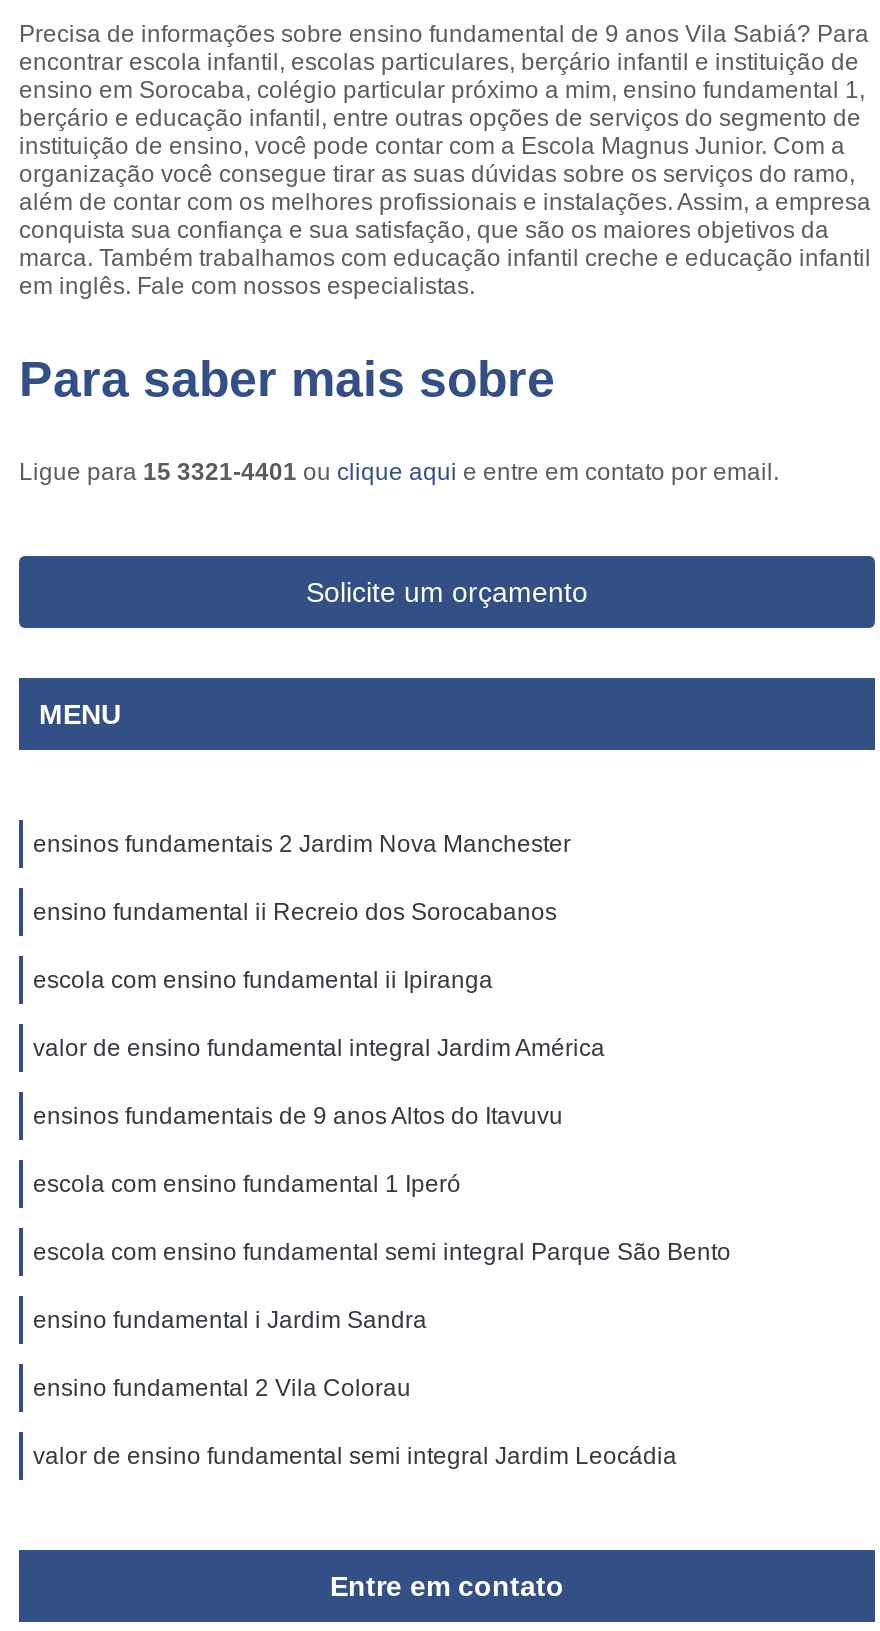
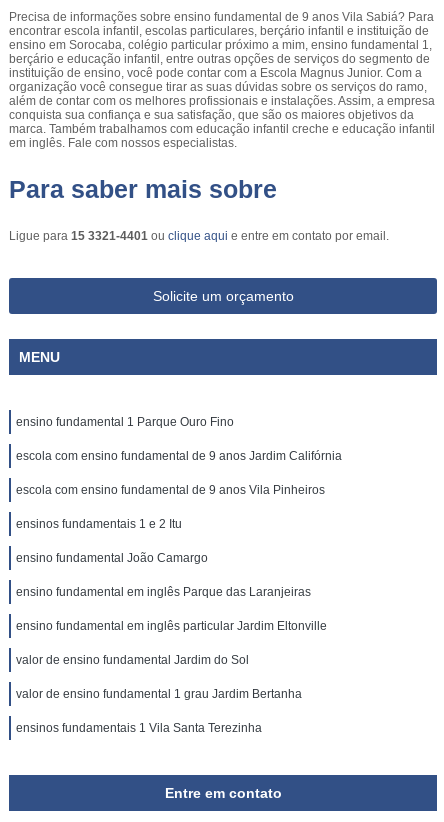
[33,830,571,858] ensinos fundamentais 2 Jardim Nova Manchester -> [16,415,234,429] ensino fundamental 1 Parque Ouro Fino
[33,898,557,926] ensino fundamental ii Recreio dos Sorocabanos -> [16,449,342,463] escola com ensino fundamental de 9 anos Jardim Califórnia
[33,966,493,994] escola com ensino fundamental ii Ipiranga -> [16,483,325,497] escola com ensino fundamental de 9 anos Vila Pinheiros
[33,1034,605,1062] valor de ensino fundamental integral Jardim América -> [16,517,182,531] ensinos fundamentais 1 e 2 Itu
[33,1102,563,1130] ensinos fundamentais de 9 anos Altos do Itavuvu -> [16,551,208,565] ensino fundamental João Camargo
[33,1170,461,1198] escola com ensino fundamental 1 Iperó -> [16,585,311,599] ensino fundamental em inglês Parque das Laranjeiras
[33,1238,731,1266] escola com ensino fundamental semi integral Parque São Bento -> [16,619,327,633] ensino fundamental em inglês particular Jardim Eltonville
[33,1306,427,1334] ensino fundamental i Jardim Sandra -> [16,653,249,667] valor de ensino fundamental Jardim do Sol
[33,1374,411,1402] ensino fundamental 2 Vila Colorau -> [16,687,302,701] valor de ensino fundamental 1 grau Jardim Bertanha
[33,1442,677,1470] valor de ensino fundamental semi integral Jardim Leocádia -> [16,721,262,735] ensinos fundamentais 1 Vila Santa Terezinha

